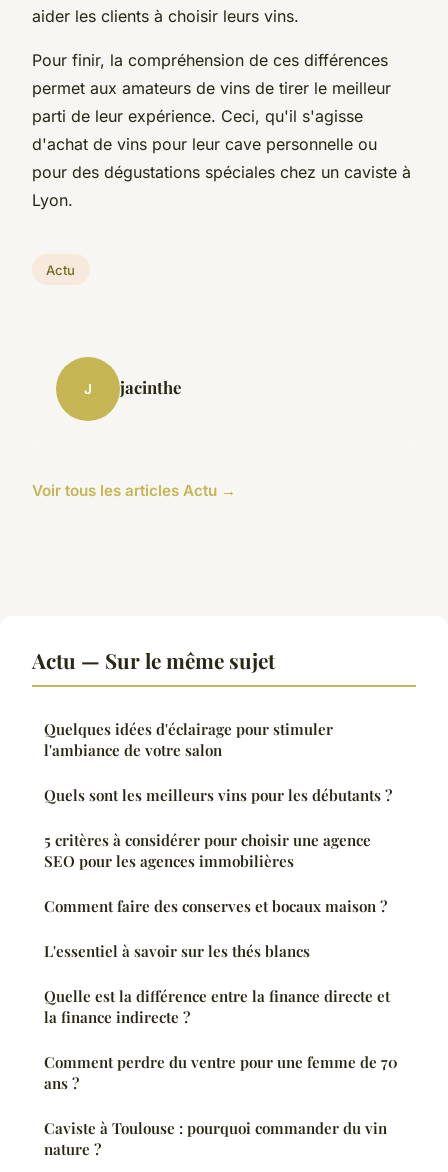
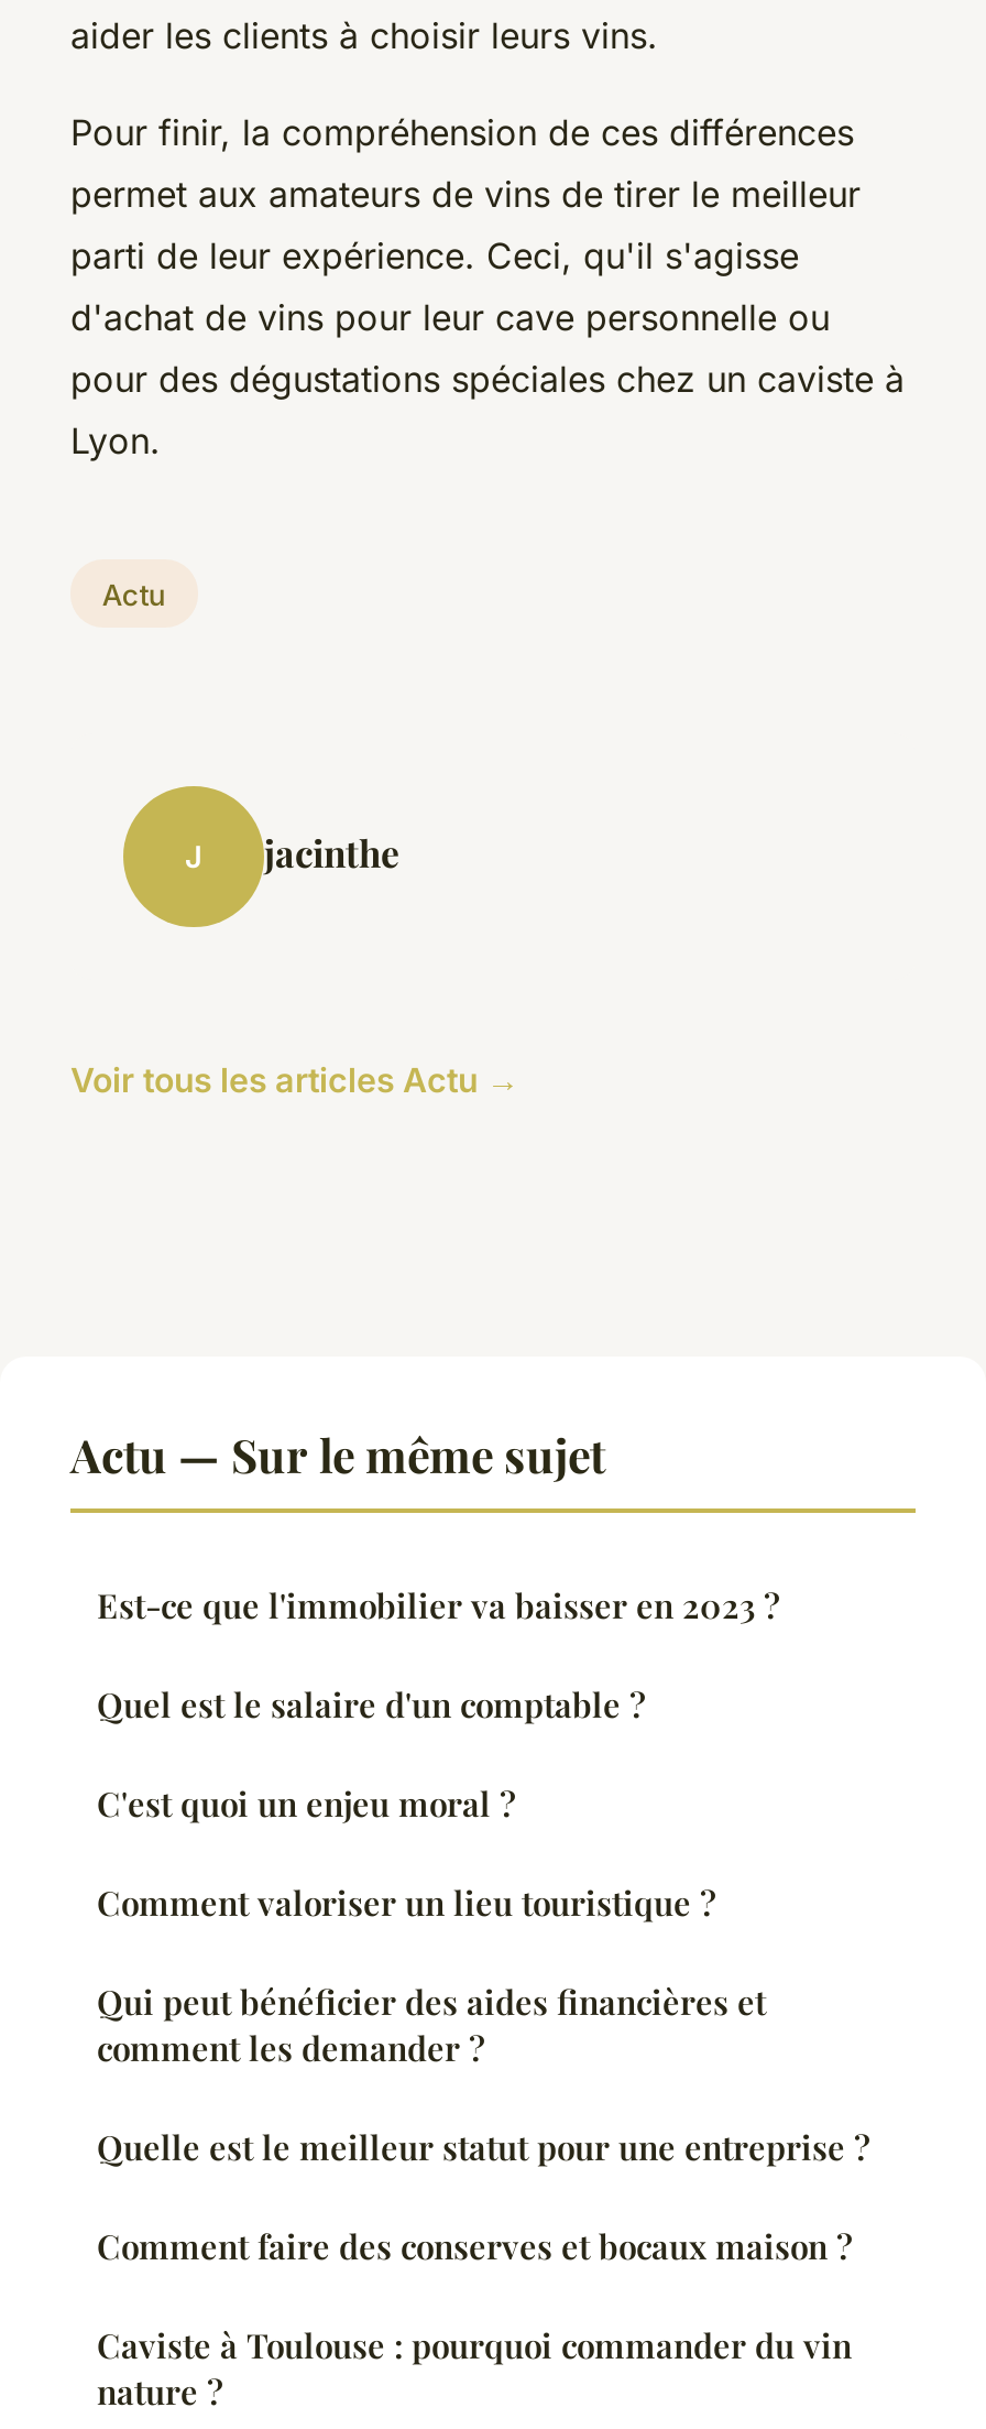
[44,719,392,871] Quelques idées d'éclairage pour stimuler | l'ambiance de votre salon | Quels sont les meilleurs vins pour les débutants ? | 5 critères à considérer pour choisir une agence | SEO pour les agences immobilières -> [97,1584,869,2170] Est-ce que l'immobilier va baisser en 2023 ? | Quel est le salaire d'un comptable ? | C'est quoi un enjeu moral ? | Comment valoriser un lieu touristique ? | Qui peut bénéficier des aides financières et | comment les demander ? | Quelle est le meilleur statut pour une entreprise ?
moved [44,896,387,916] -> [97,2225,852,2269]: Comment faire des conserves et bocaux maison ?
[44,941,398,1093] L'essentiel à savoir sur les thés blancs | Quelle est la différence entre la finance directe et | la finance indirecte ? | Comment perdre du ventre pour une femme de 70 | ans ? -> none

